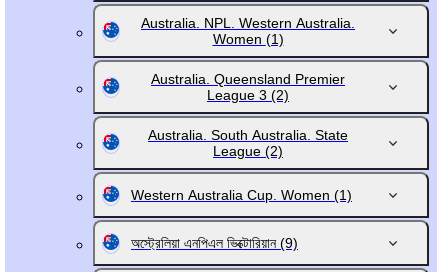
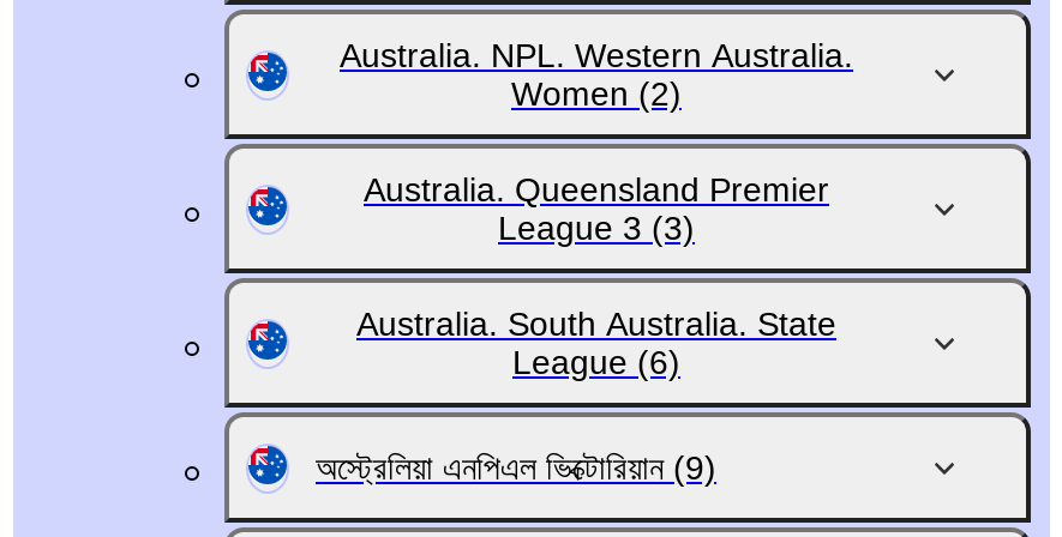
[212,31,283,47] Women (1) -> [511,74,682,113] Women (2)
[207,87,289,103] League 3 (2) -> [498,209,695,247] League 3 (3)
[131,143,352,203] League (2) | Western Australia Cup. Women (1) -> [512,343,680,381] League (6)

